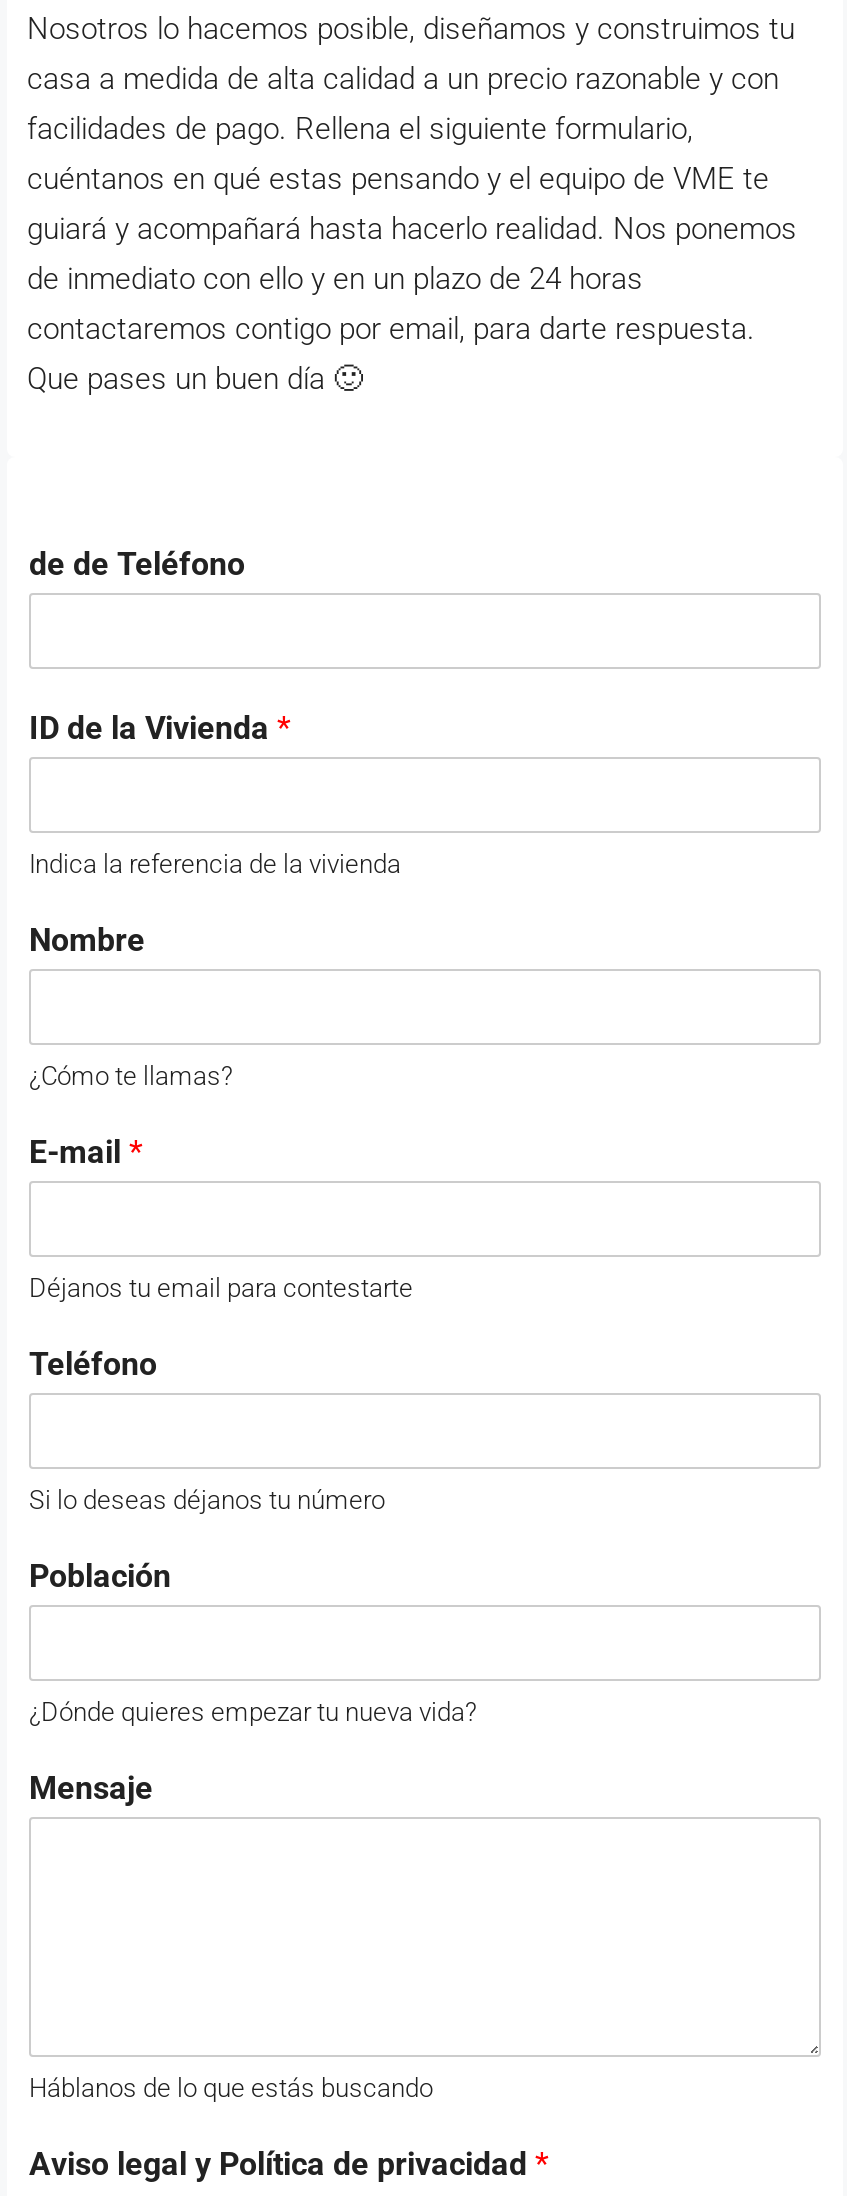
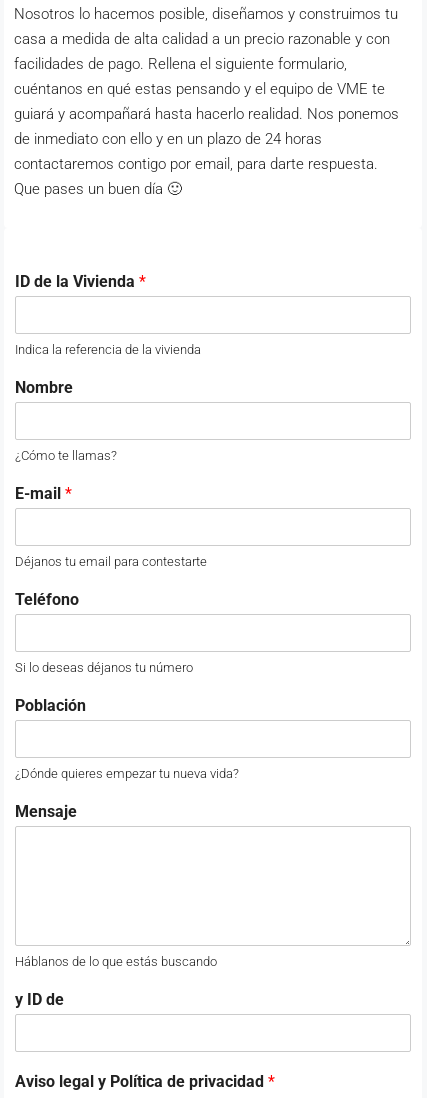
[29,544,245,582] de de Teléfono -> none
moved [29,708,477,2102] -> [15,272,239,969]: ID de la Vivienda * | Indica la referencia de la vivienda | Nombre | ... | Mensaje | Háblanos de lo que estás buscando
none -> [15,990,64,1009] y ID de

